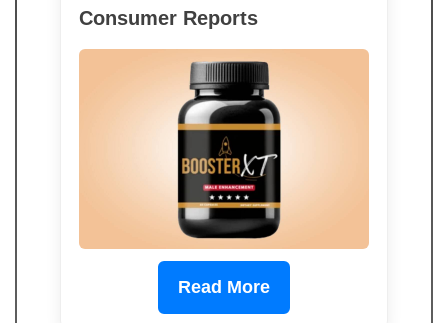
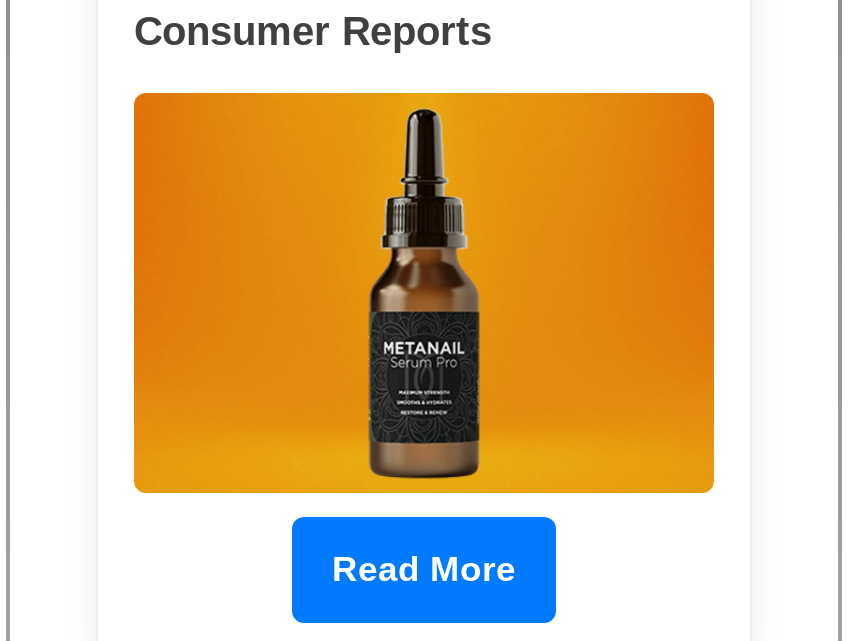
[80,50,368,248] [image] -> [134,93,714,493] [image]

